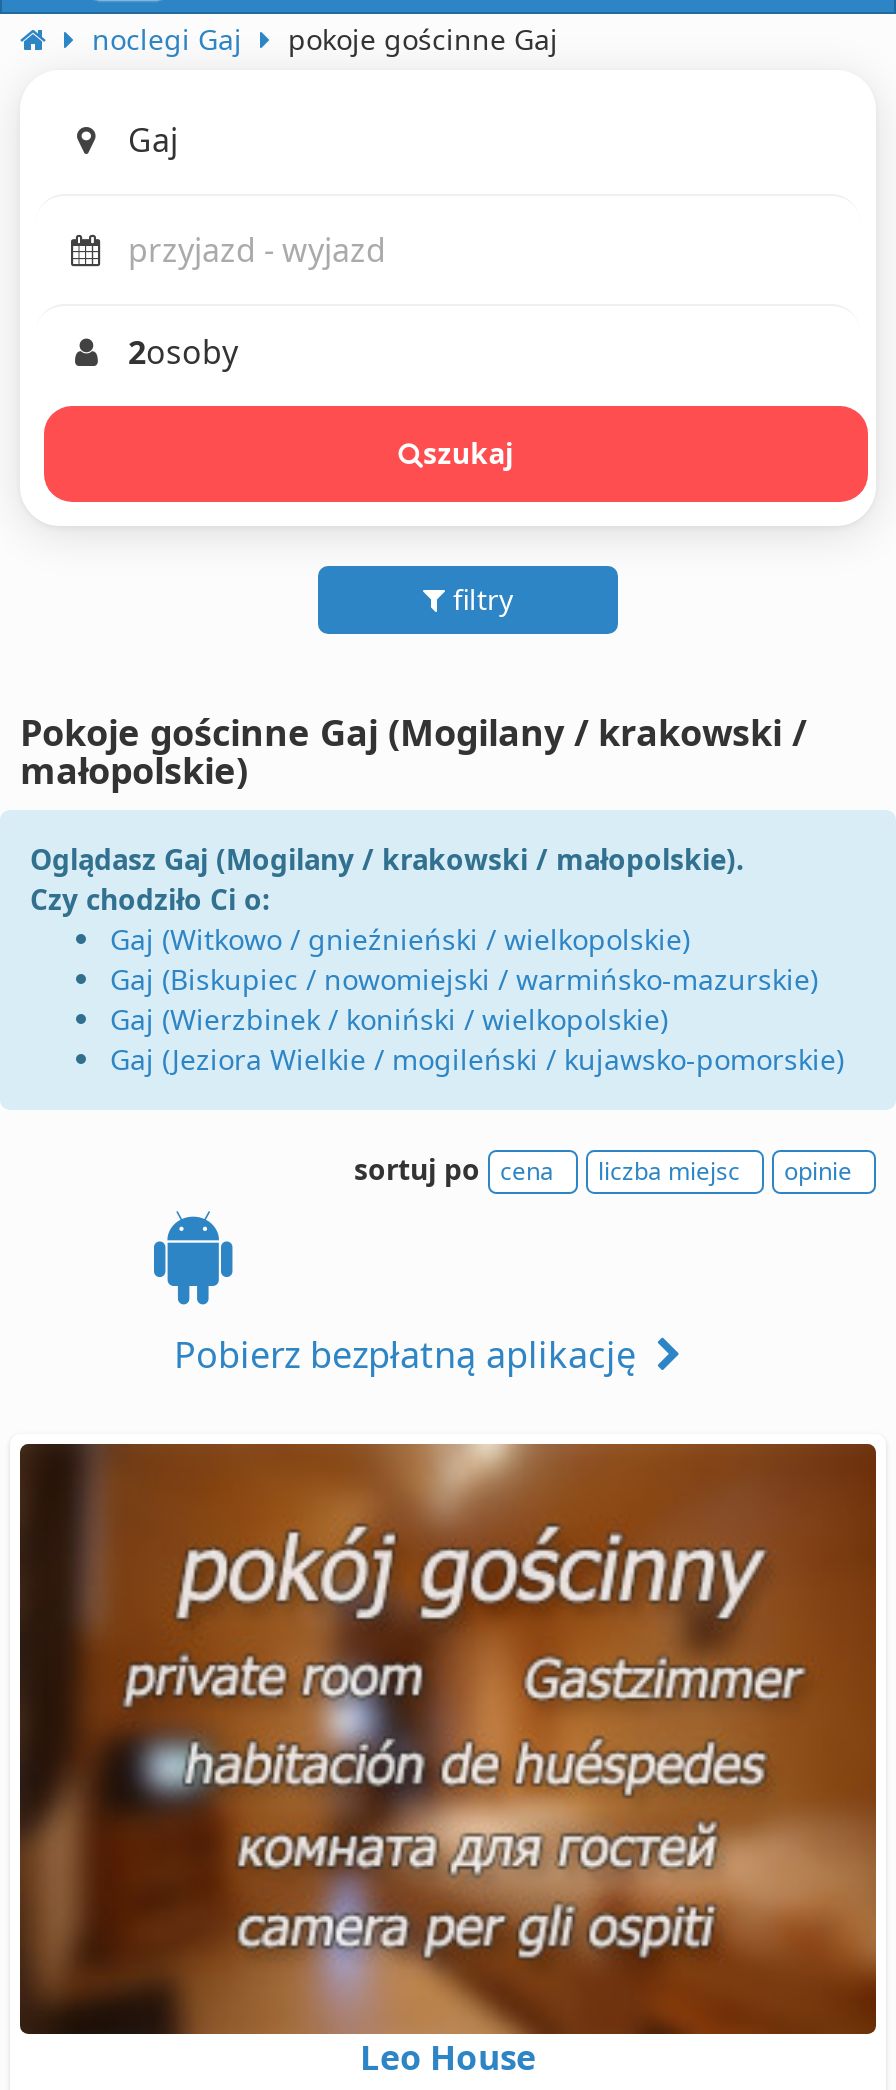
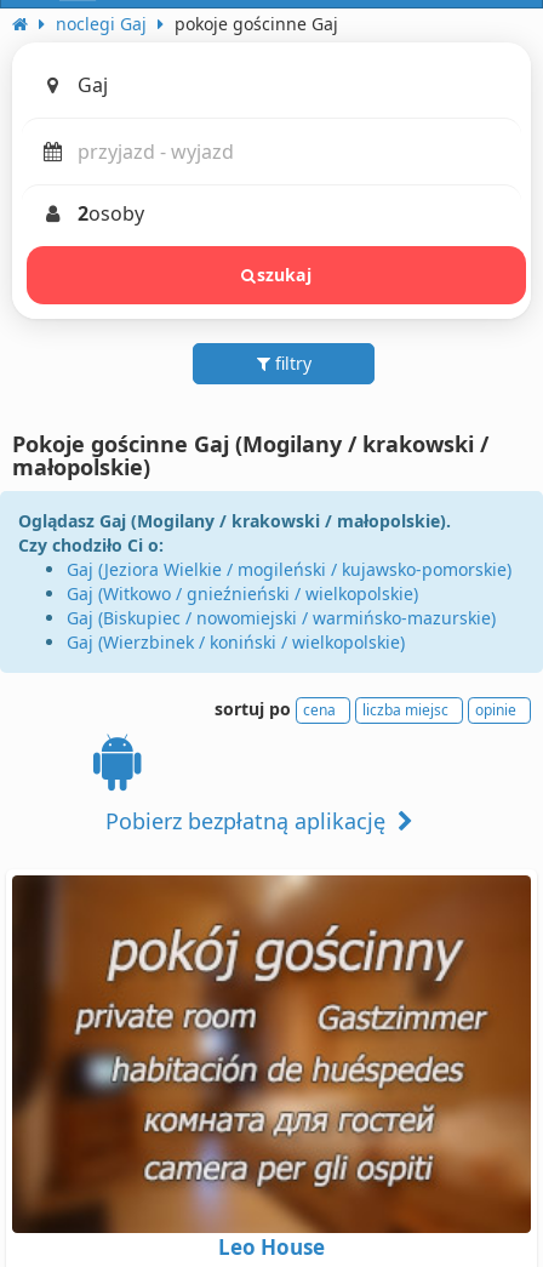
moved [110,920,818,1038] -> [67,582,496,654]: Gaj (Witkowo / gnieźnieński / wielkopolskie) | Gaj (Biskupiec / nowomiejski / warmińsko-mazurskie) | Gaj (Wierzbinek / koniński / wielkopolskie)
moved [110,1040,844,1078] -> [67,558,511,581]: Gaj (Jeziora Wielkie / mogileński / kujawsko-pomorskie)

